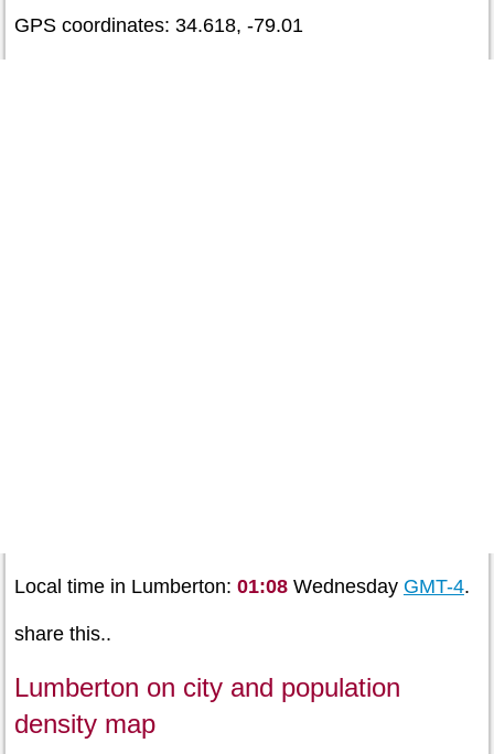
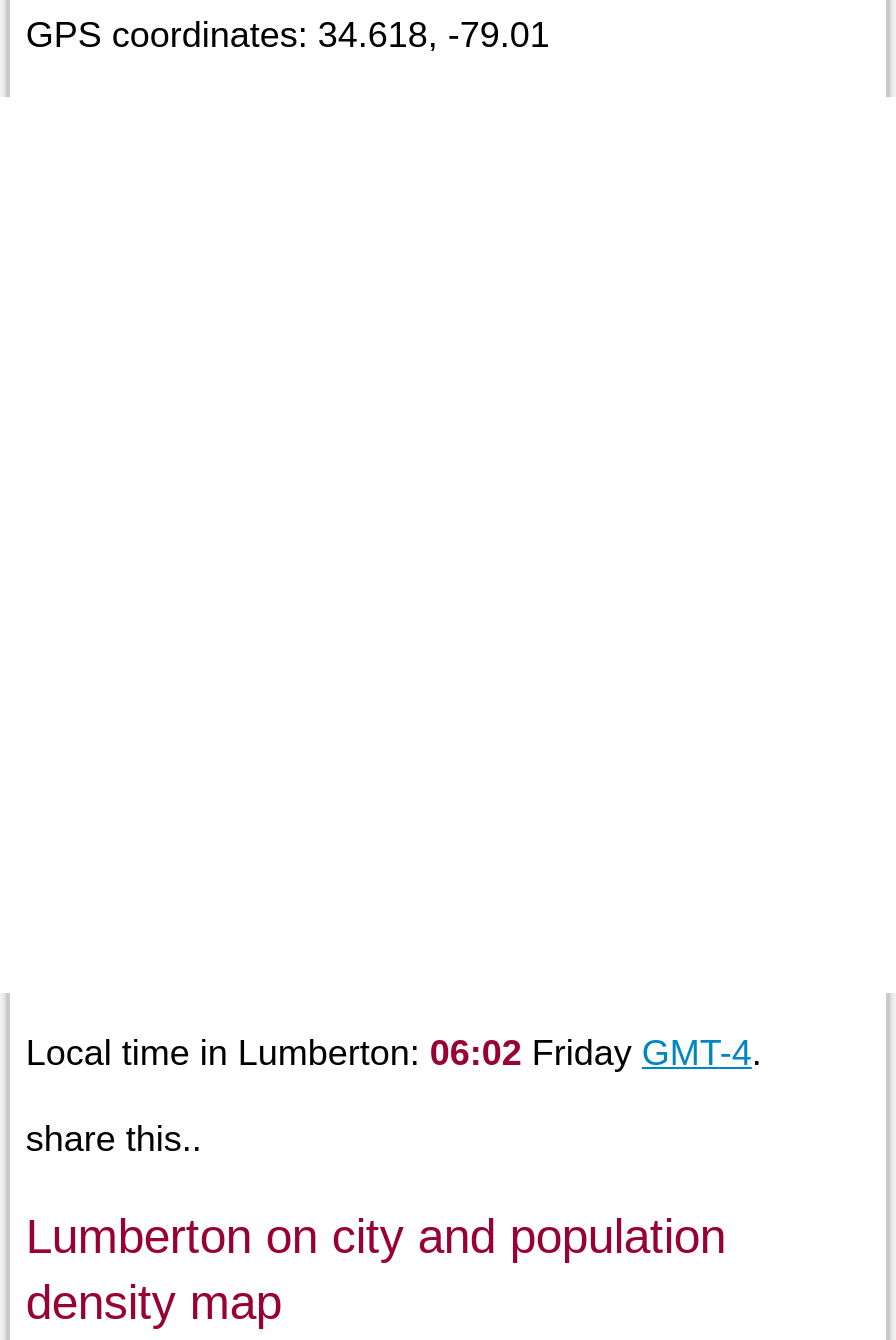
[14,575,470,597] Local time in Lumberton: 01:08 Wednesday GMT-4. -> [26,1032,762,1072] Local time in Lumberton: 06:02 Friday GMT-4.

